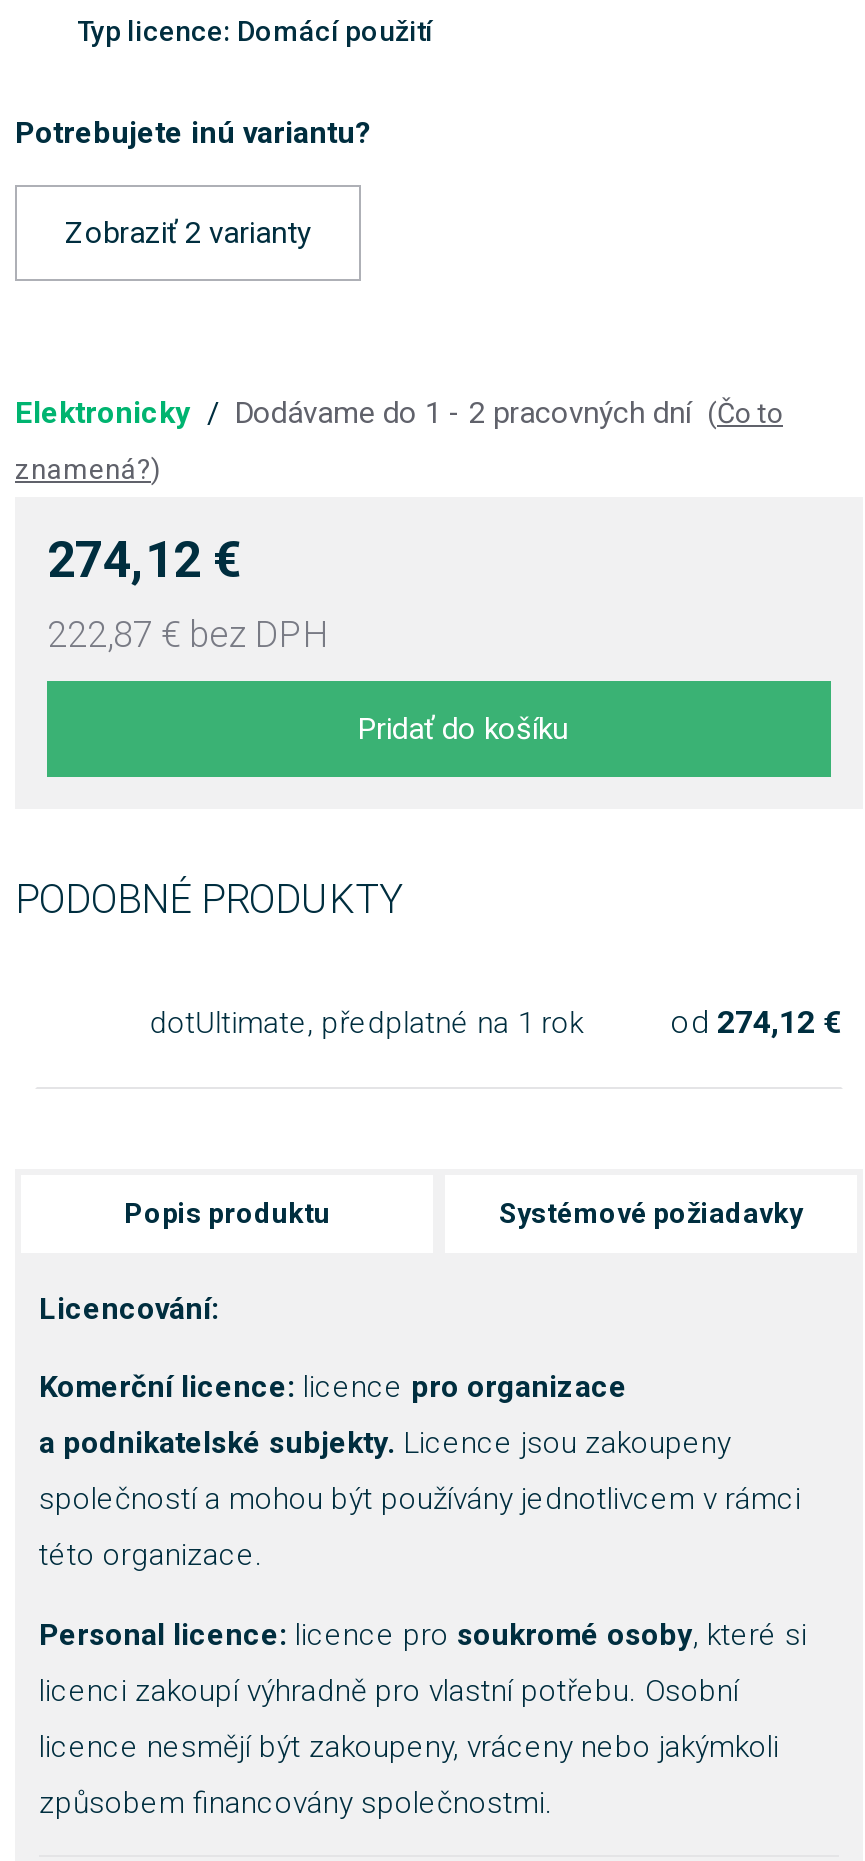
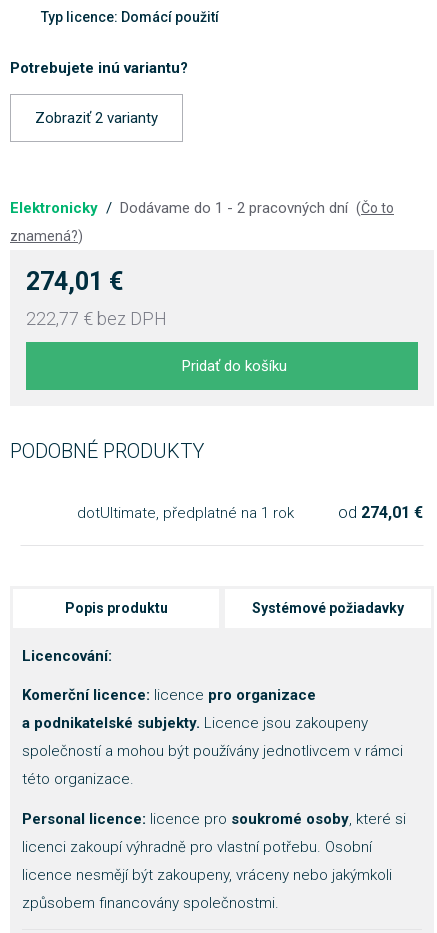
[47,531,241,589] 274,12 € -> [26,267,123,296] 274,01 €
[47,613,329,655] 222,87 € bez DPH -> [26,308,167,329] 222,77 € bez DPH
[671,1003,841,1041] od 274,12 € -> [338,503,423,522] od 274,01 €

